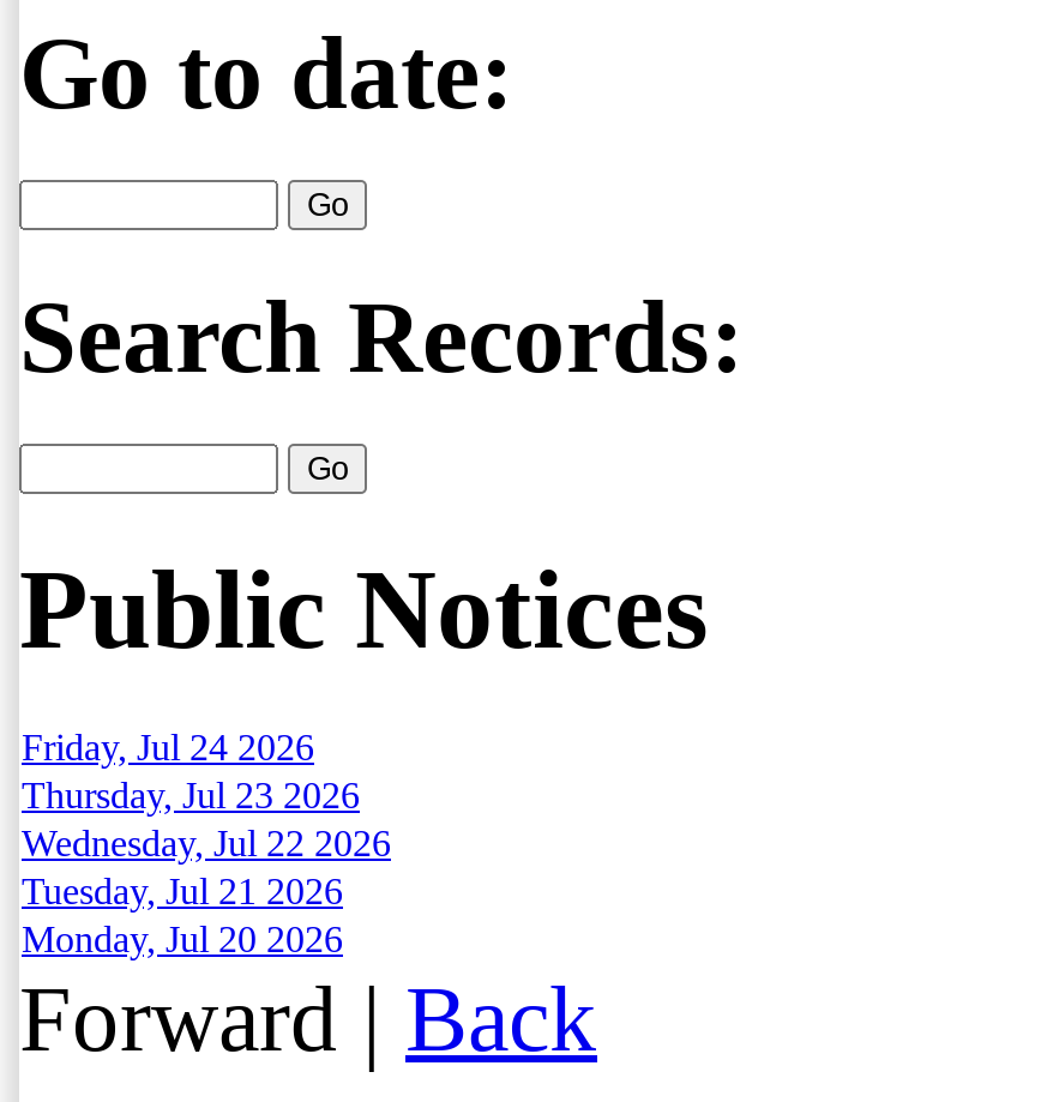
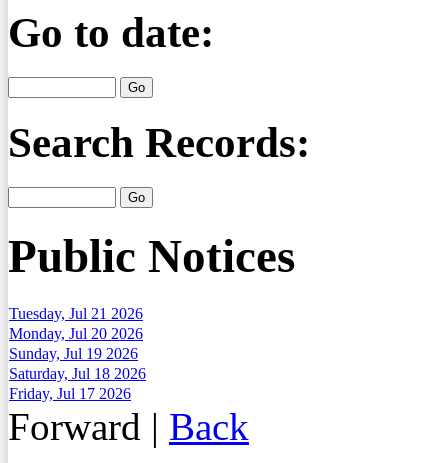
[22,728,391,864] Friday, Jul 24 2026 | Thursday, Jul 23 2026 | Wednesday, Jul 22 2026 -> none
moved [22,872,343,960] -> [9,305,143,342]: Tuesday, Jul 21 2026 | Monday, Jul 20 2026
none -> [9,345,146,402] Sunday, Jul 19 2026 | Saturday, Jul 18 2026 | Friday, Jul 17 2026

